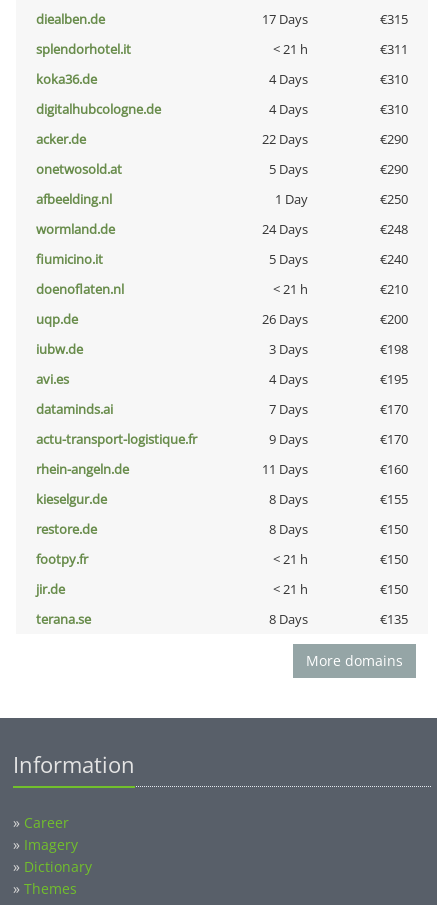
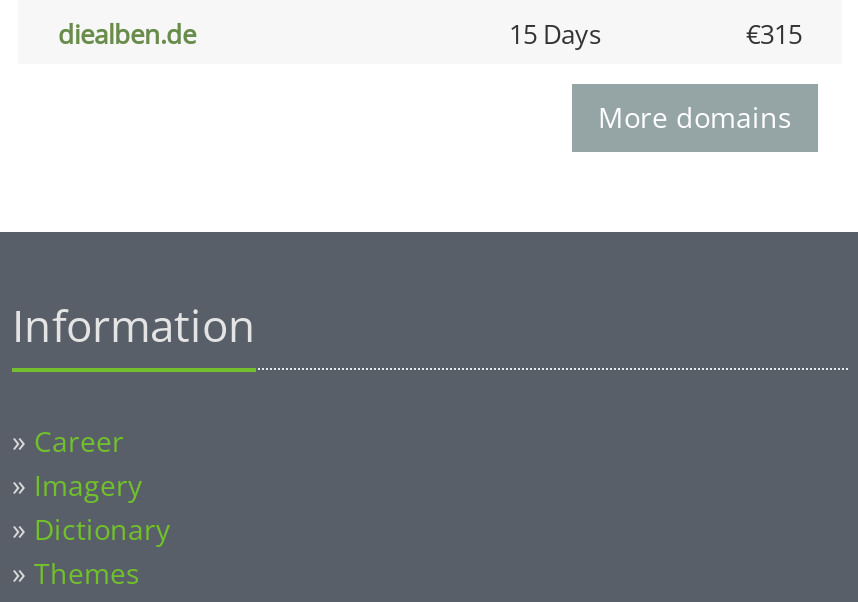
[261,9,307,27] 17 Days -> [509,15,601,51] 15 Days
[36,39,408,627] splendorhotel.it | < 21 h | €311 | koka36.de | 4 Days | €310 | digitalhubcologne.de | 4 Days | €310 | acker.de | 22 Days | €290 | onetwosold.at | 5 Days | €290 | afbeelding.nl | 1 Day | €250 | wormland.de | 24 Days | €248 | fiumicino.it | 5 Days | €240 | doenoflaten.nl | < 21 h | €210 | uqp.de | 26 Days | €200 | iubw.de | 3 Days | €198 | avi.es | 4 Days | €195 | dataminds.ai | 7 Days | €170 | actu-transport-logistique.fr | 9 Days | €170 | rhein-angeln.de | 11 Days | €160 | kieselgur.de | 8 Days | €155 | restore.de | 8 Days | €150 | footpy.fr | < 21 h | €150 | jir.de | < 21 h | €150 | terana.se | 8 Days | €135 -> none

